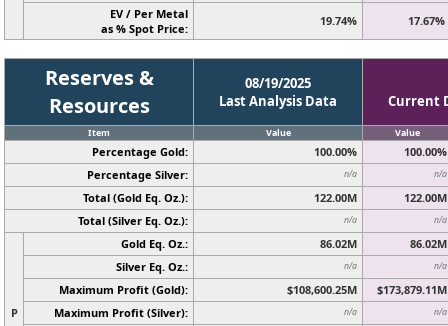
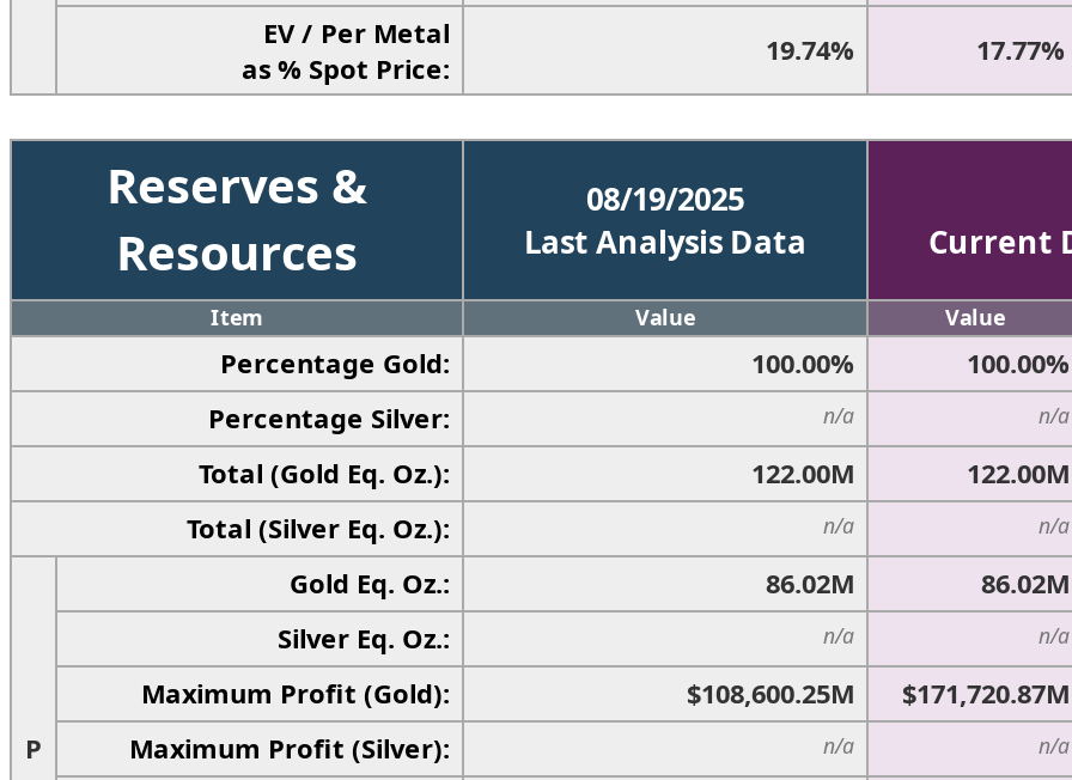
[408,13,445,28] 17.67% -> [976,30,1065,66] 17.77%
[287,282,447,297] $108,600.25M $173,879.11M -> [687,674,1070,710] $108,600.25M $171,720.87M

